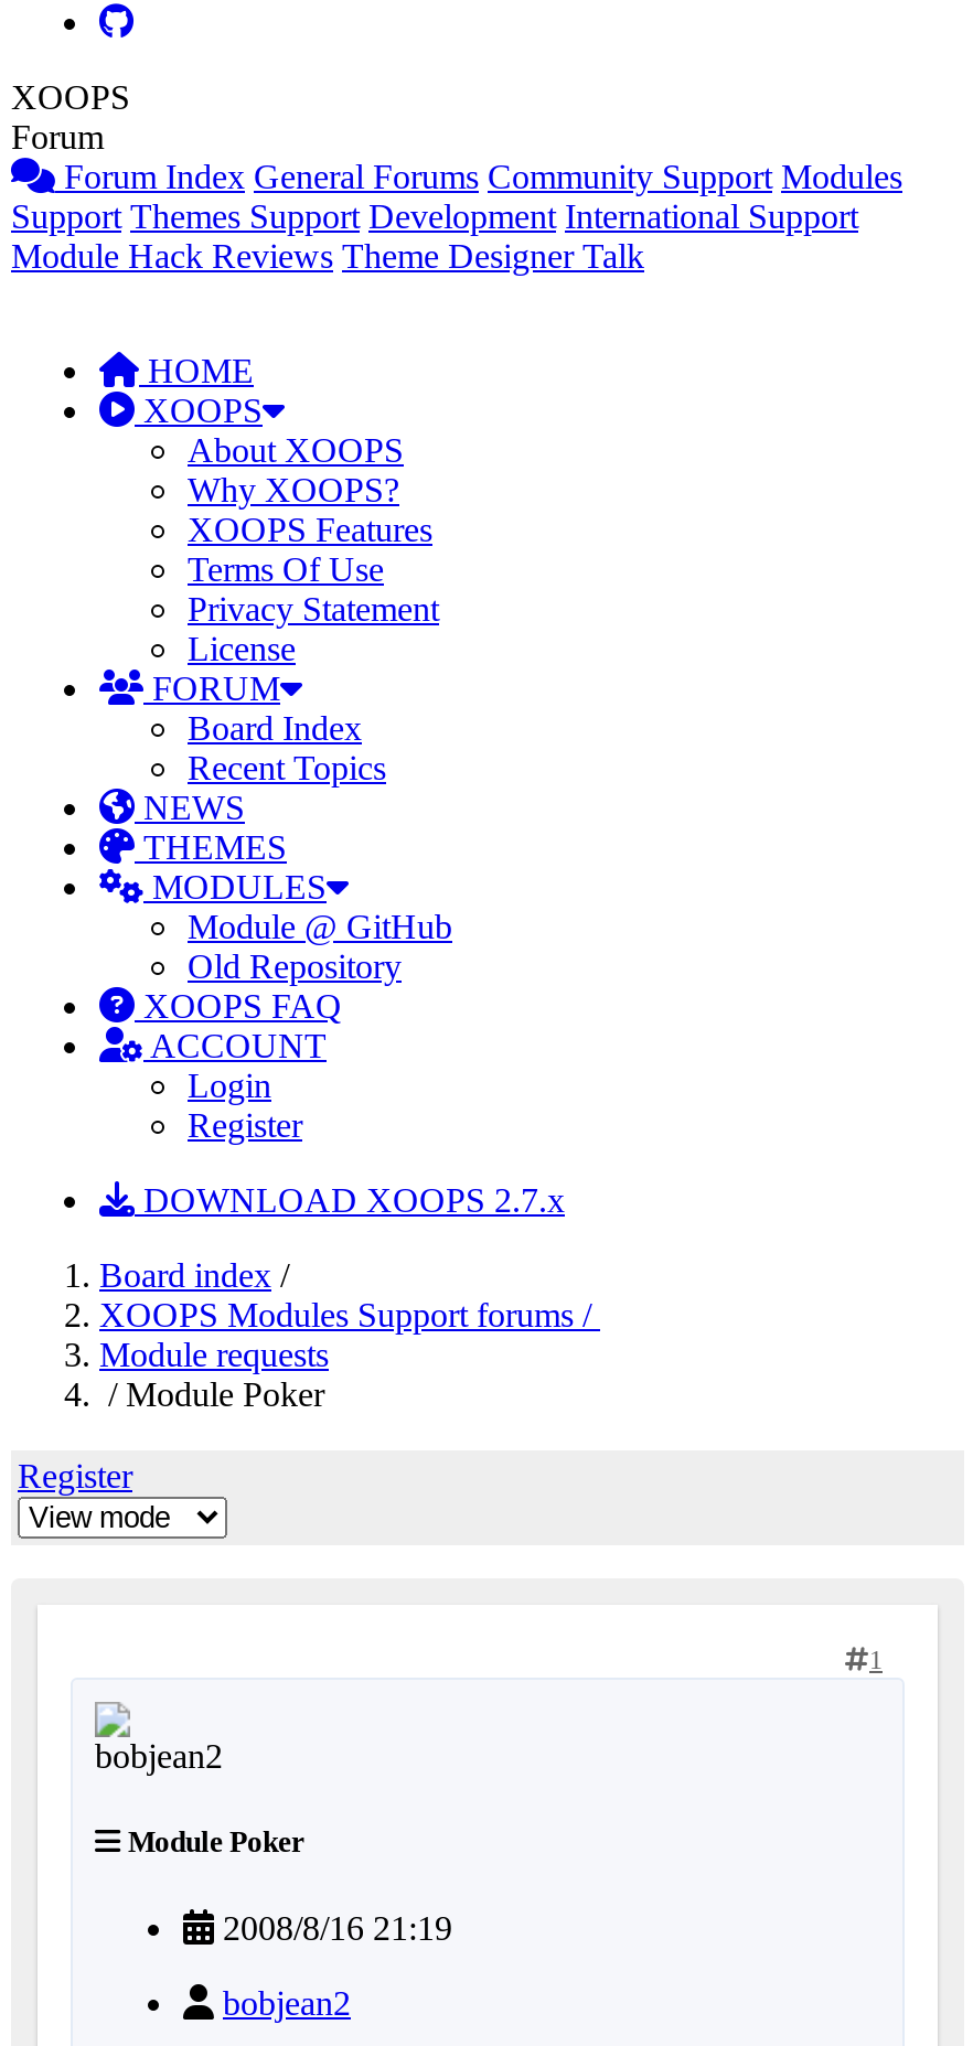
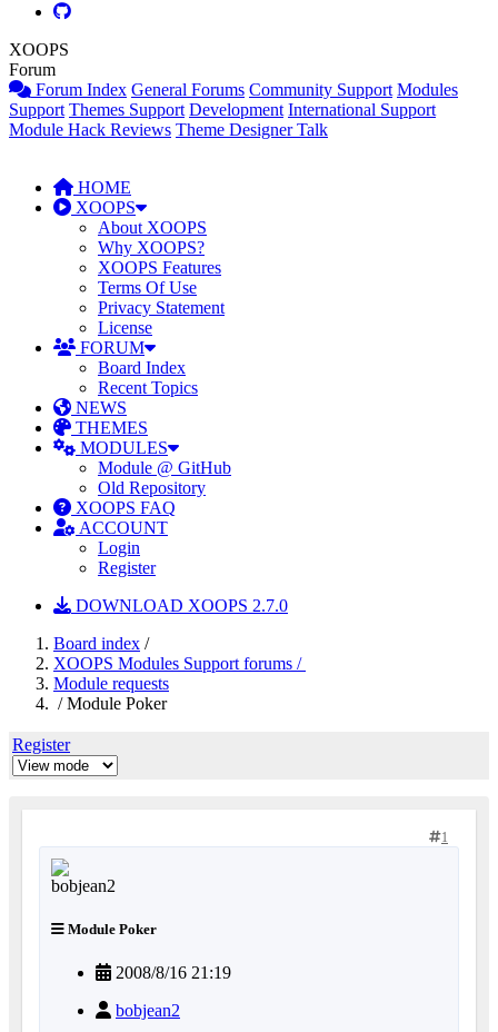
[135,1181,565,1219] DOWNLOAD XOOPS 2.7.x -> [71,596,288,615] DOWNLOAD XOOPS 2.7.0

